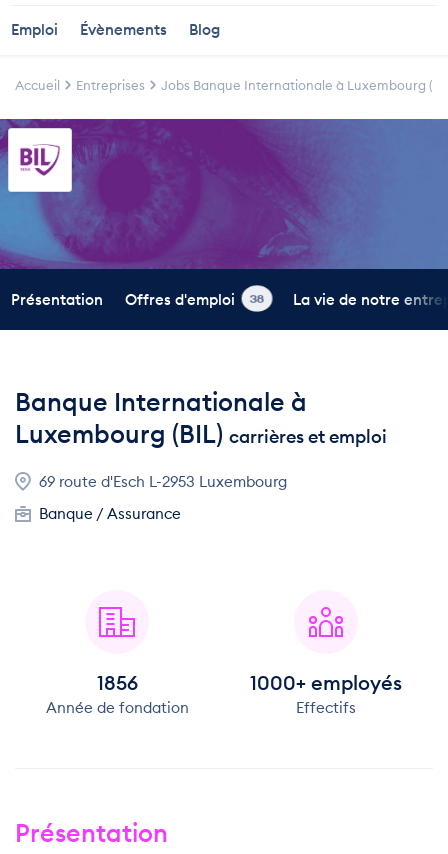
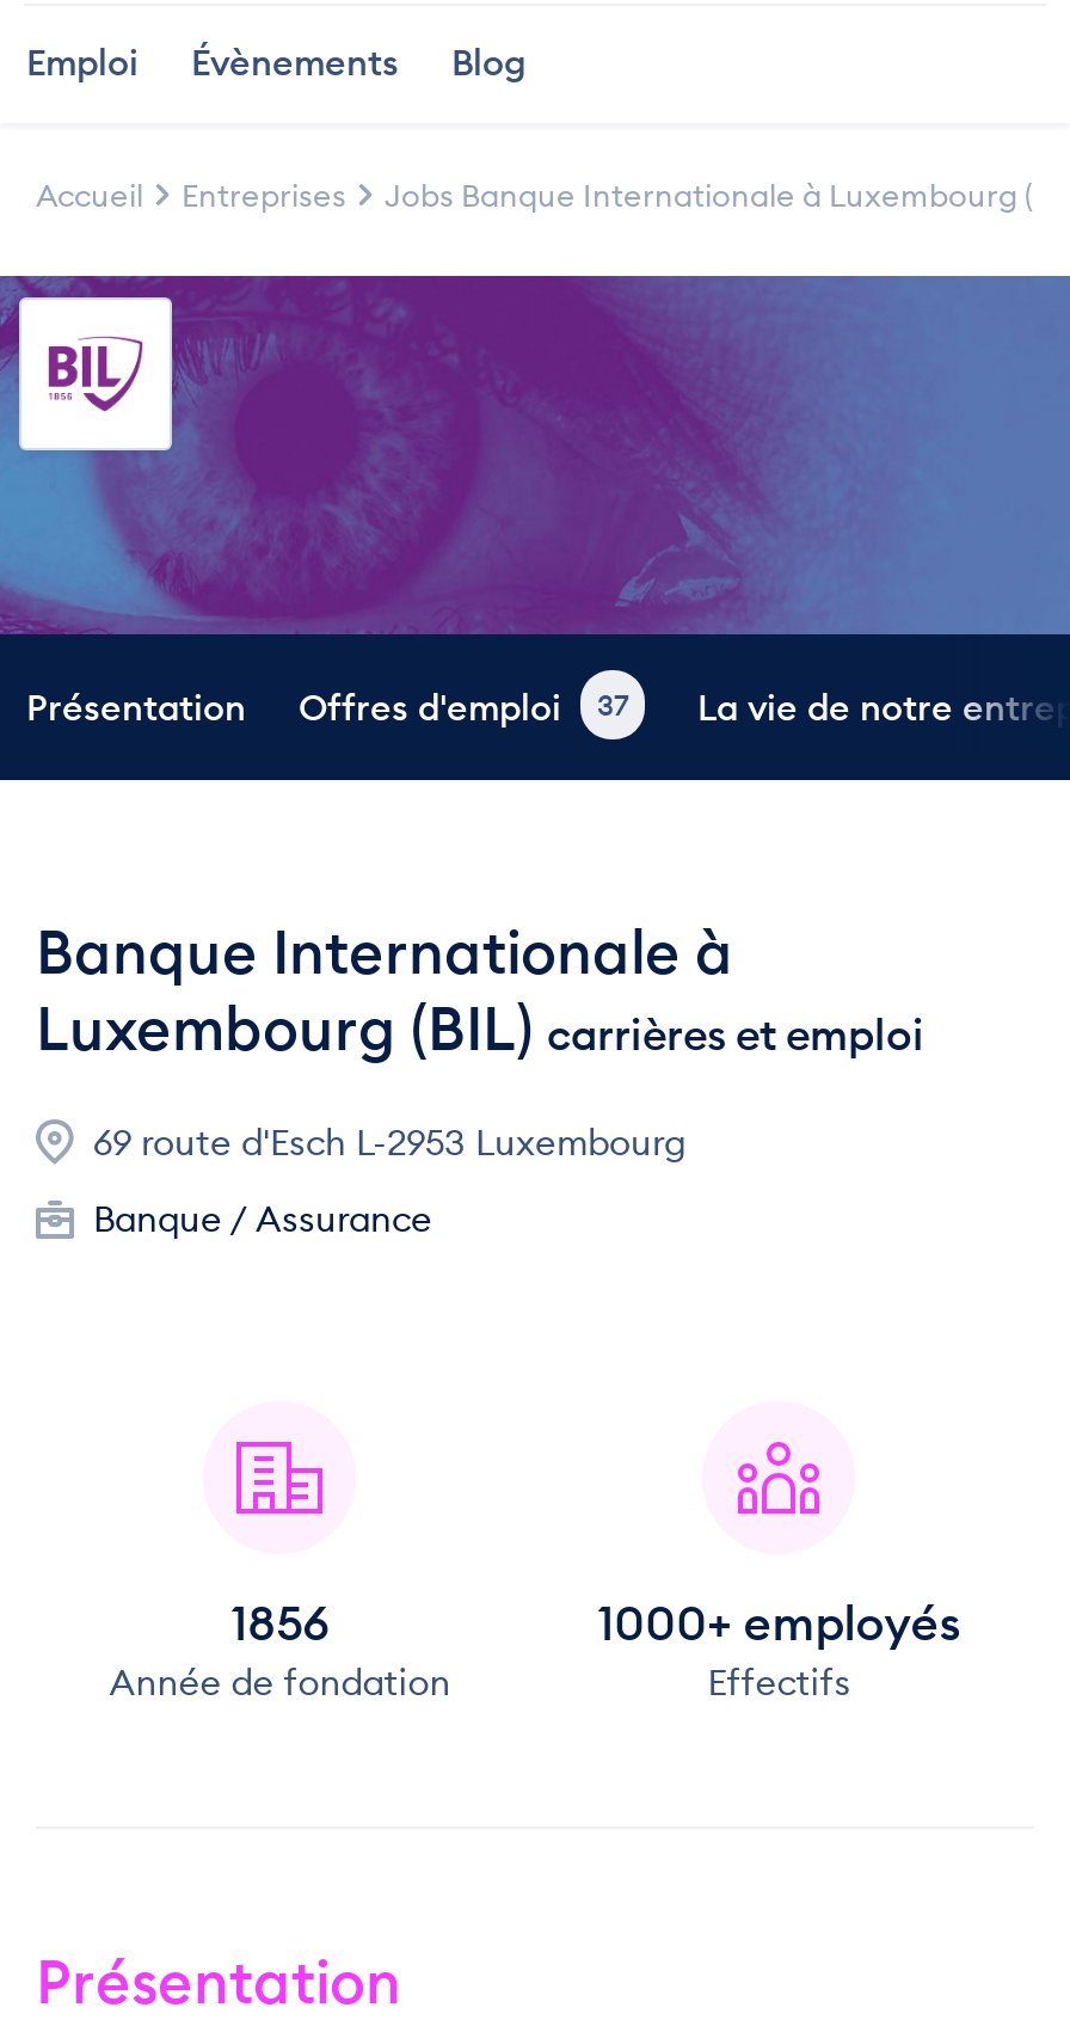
[250,291,264,306] 38 -> [597,687,628,723] 37

